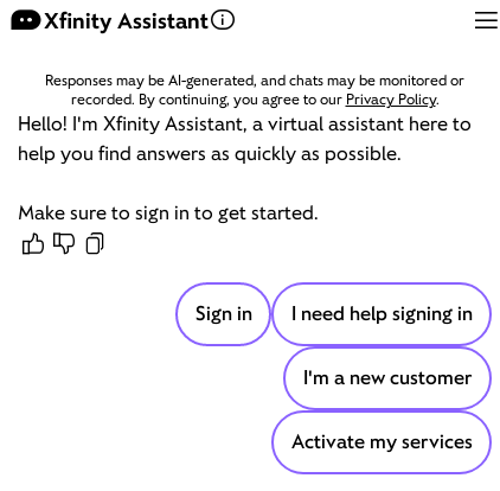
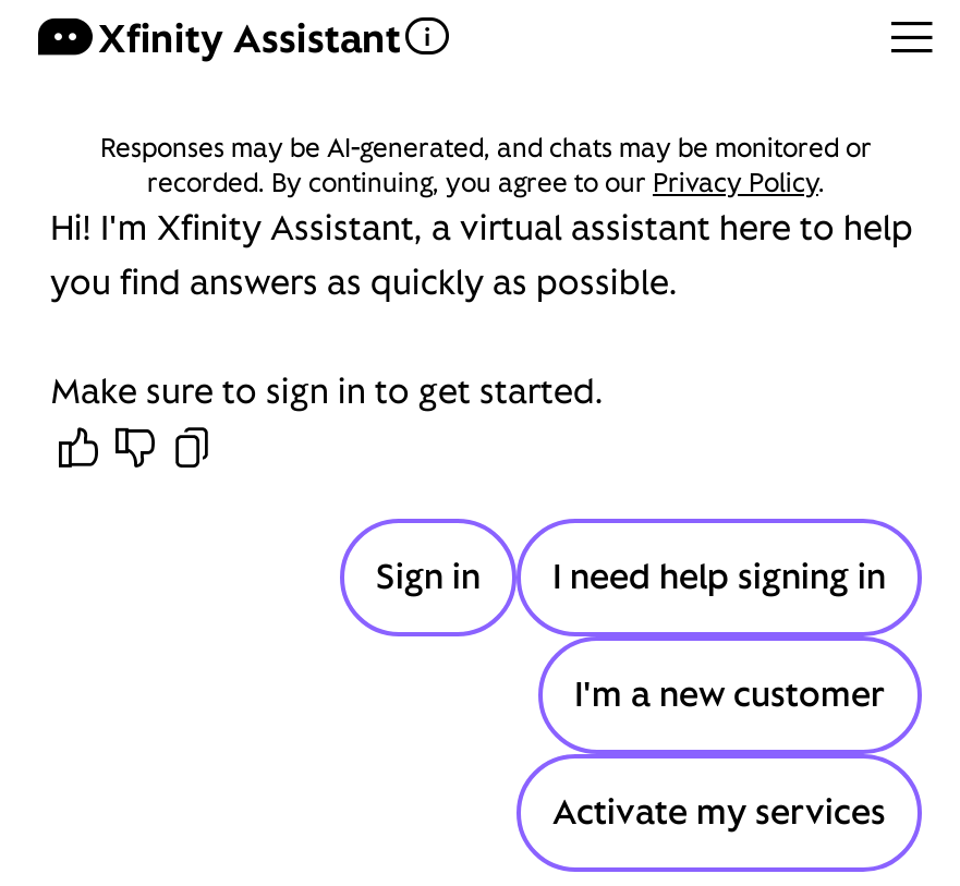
[18,111,472,166] Hello! I'm Xfinity Assistant, a virtual assistant here to | help you find answers as quickly as possible. -> [50,205,913,305] Hi! I'm Xfinity Assistant, a virtual assistant here to help | you find answers as quickly as possible.

